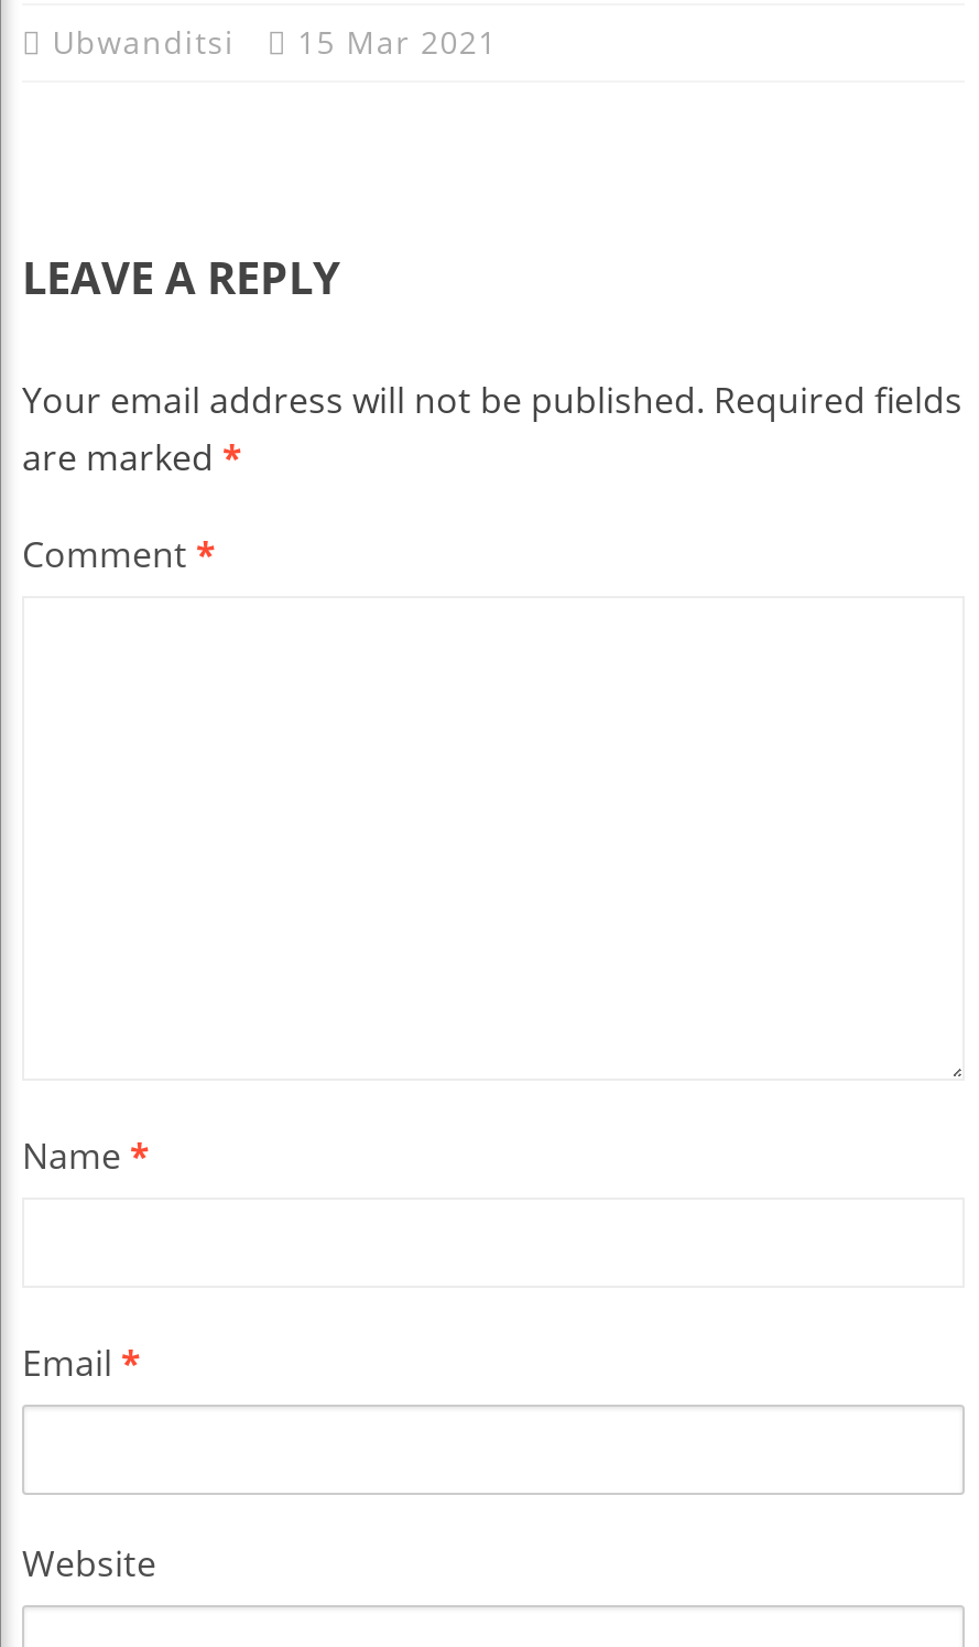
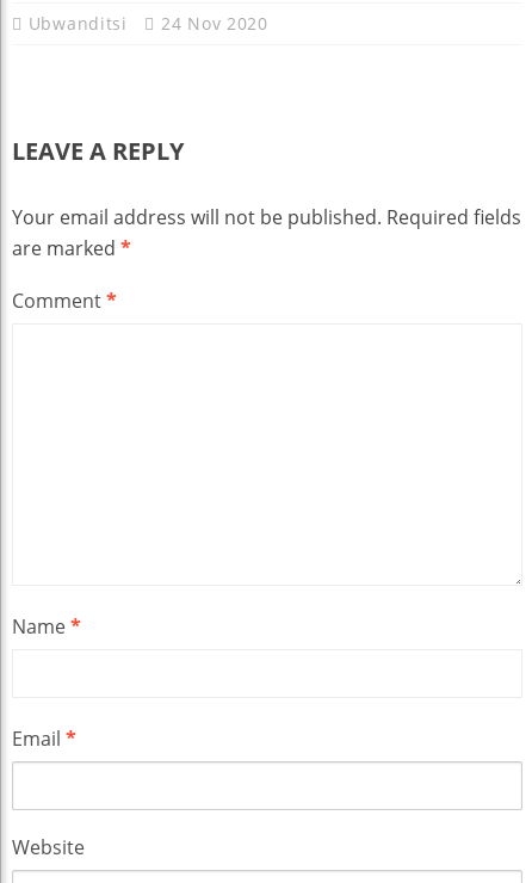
[52,21,497,63] Ubwanditsi 15 Mar 2021 -> [28,12,268,35] Ubwanditsi 24 Nov 2020

